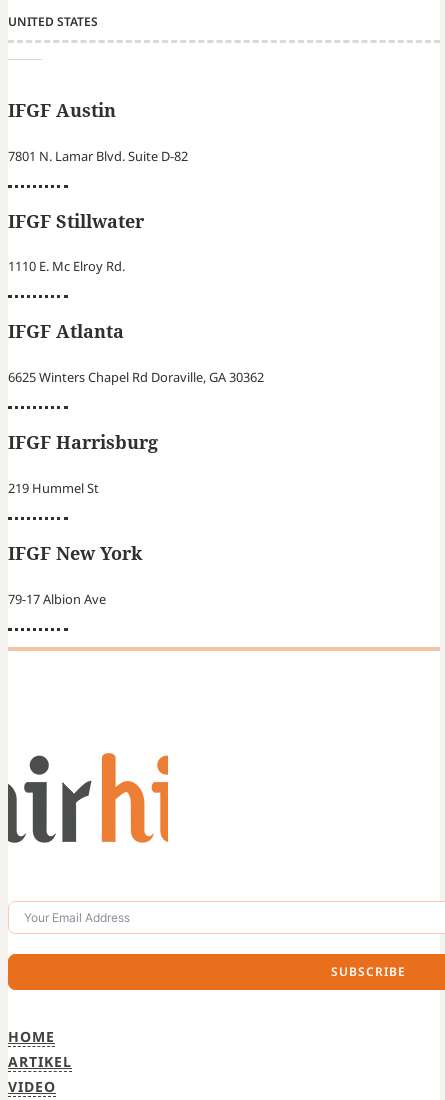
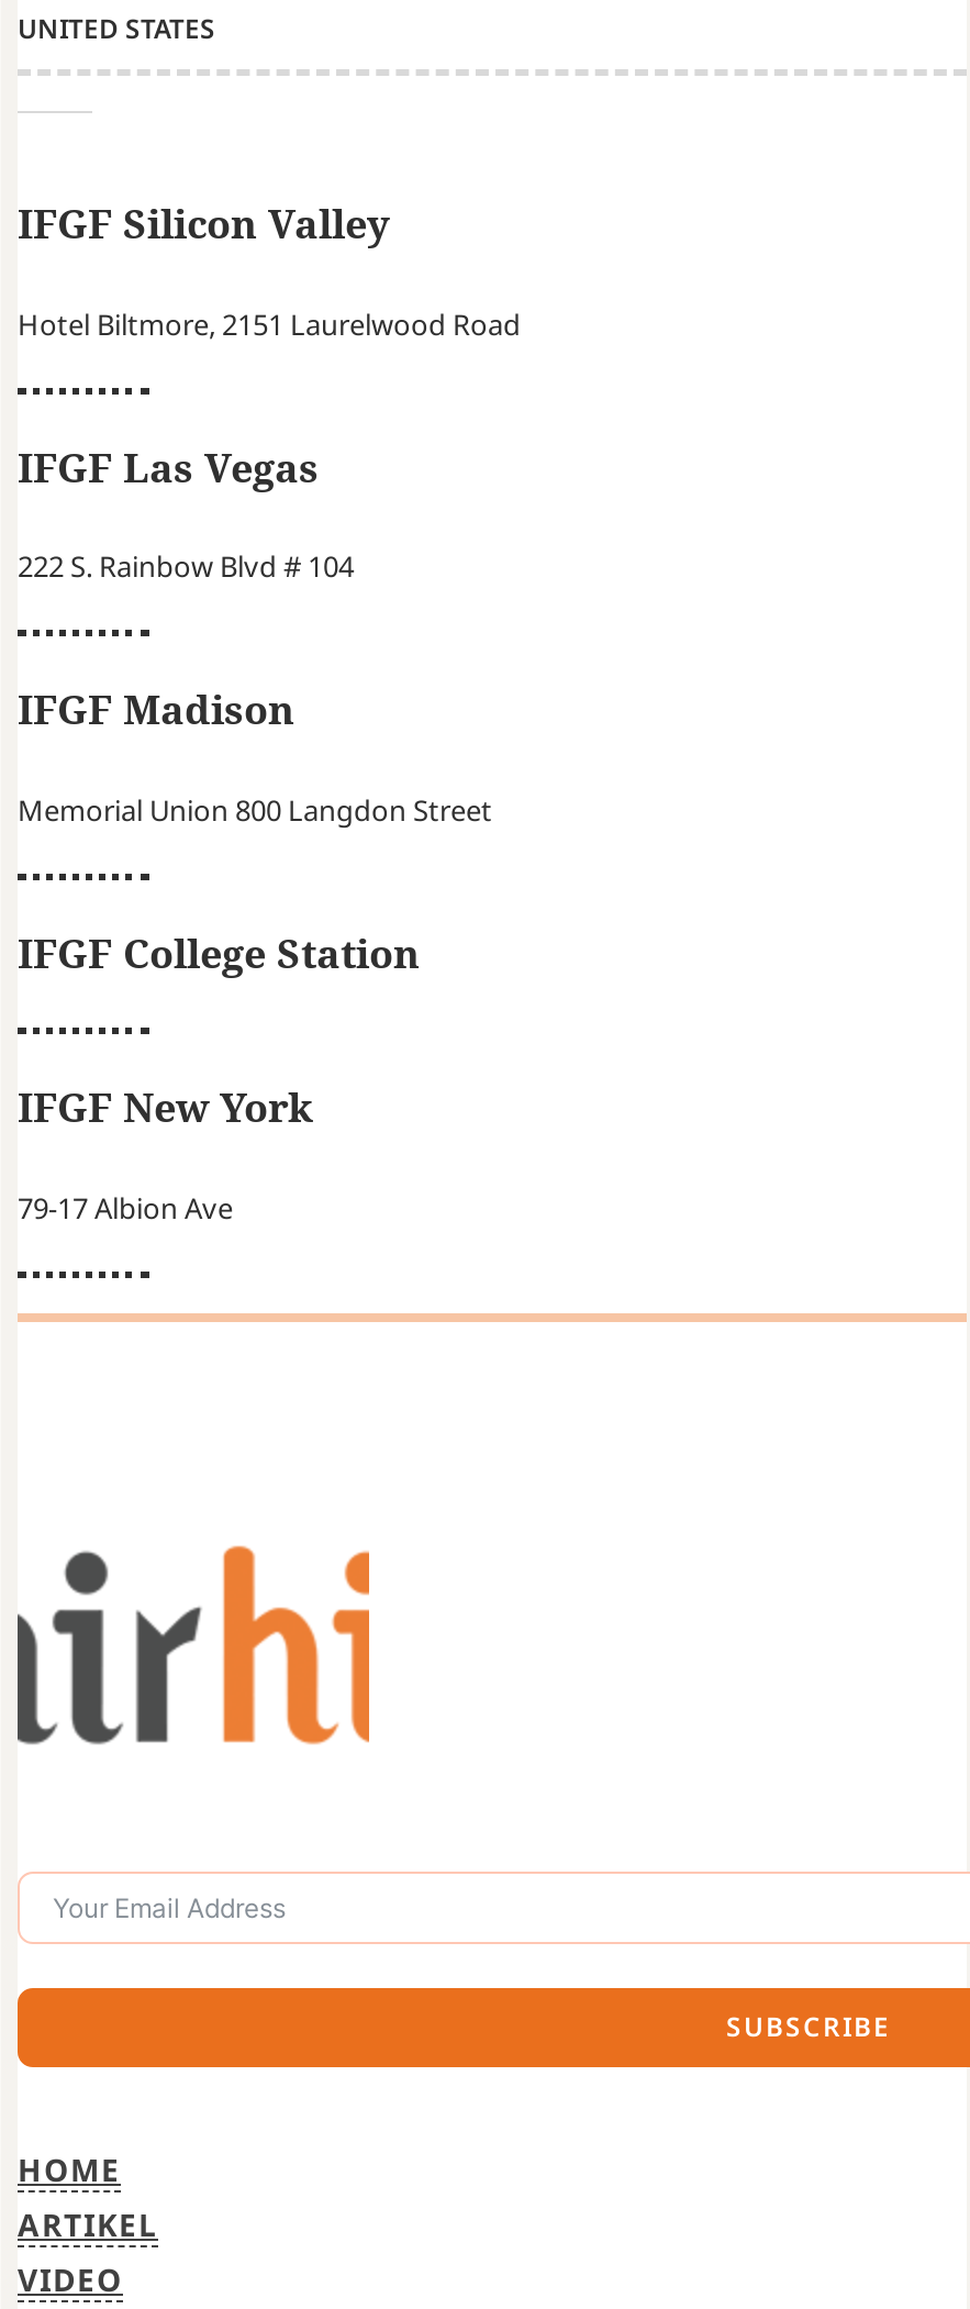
[8,98,264,497] IFGF Austin | 7801 N. Lamar Blvd. Suite D-82 | IFGF Stillwater | 1110 E. Mc Elroy Rd. | IFGF Atlanta | 6625 Winters Chapel Rd Doraville, GA 30362 | IFGF Harrisburg | 219 Hummel St -> [18,197,521,979] IFGF Silicon Valley | Hotel Biltmore, 2151 Laurelwood Road | IFGF Las Vegas | 222 S. Rainbow Blvd # 104 | IFGF Madison | Memorial Union 800 Langdon Street | IFGF College Station

